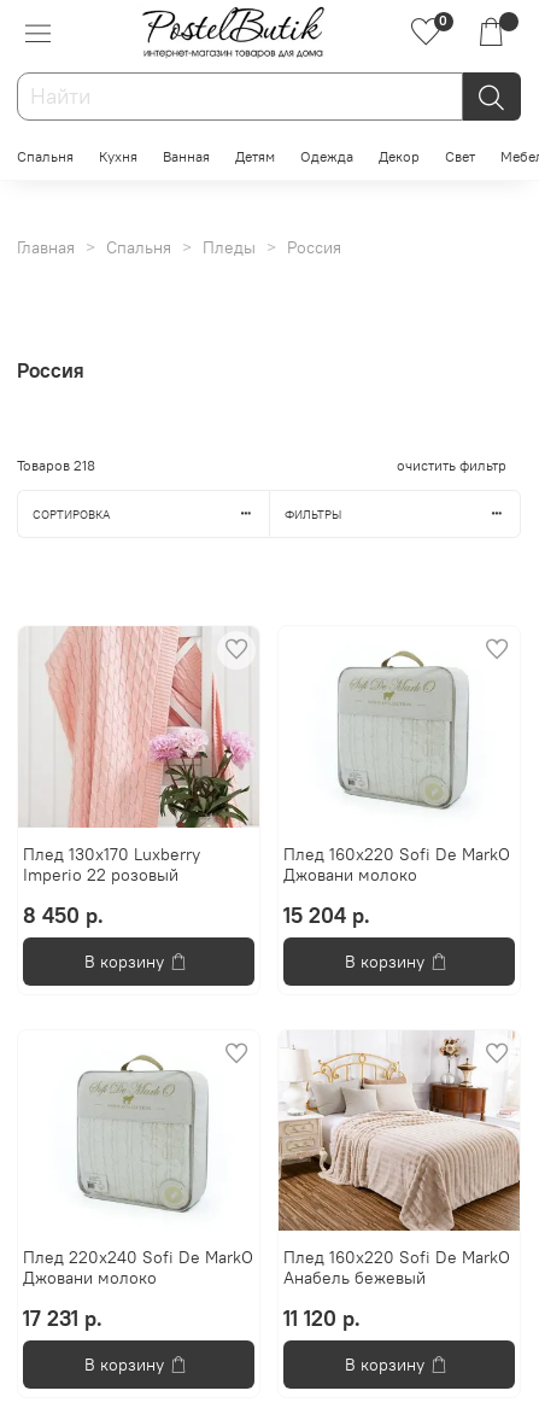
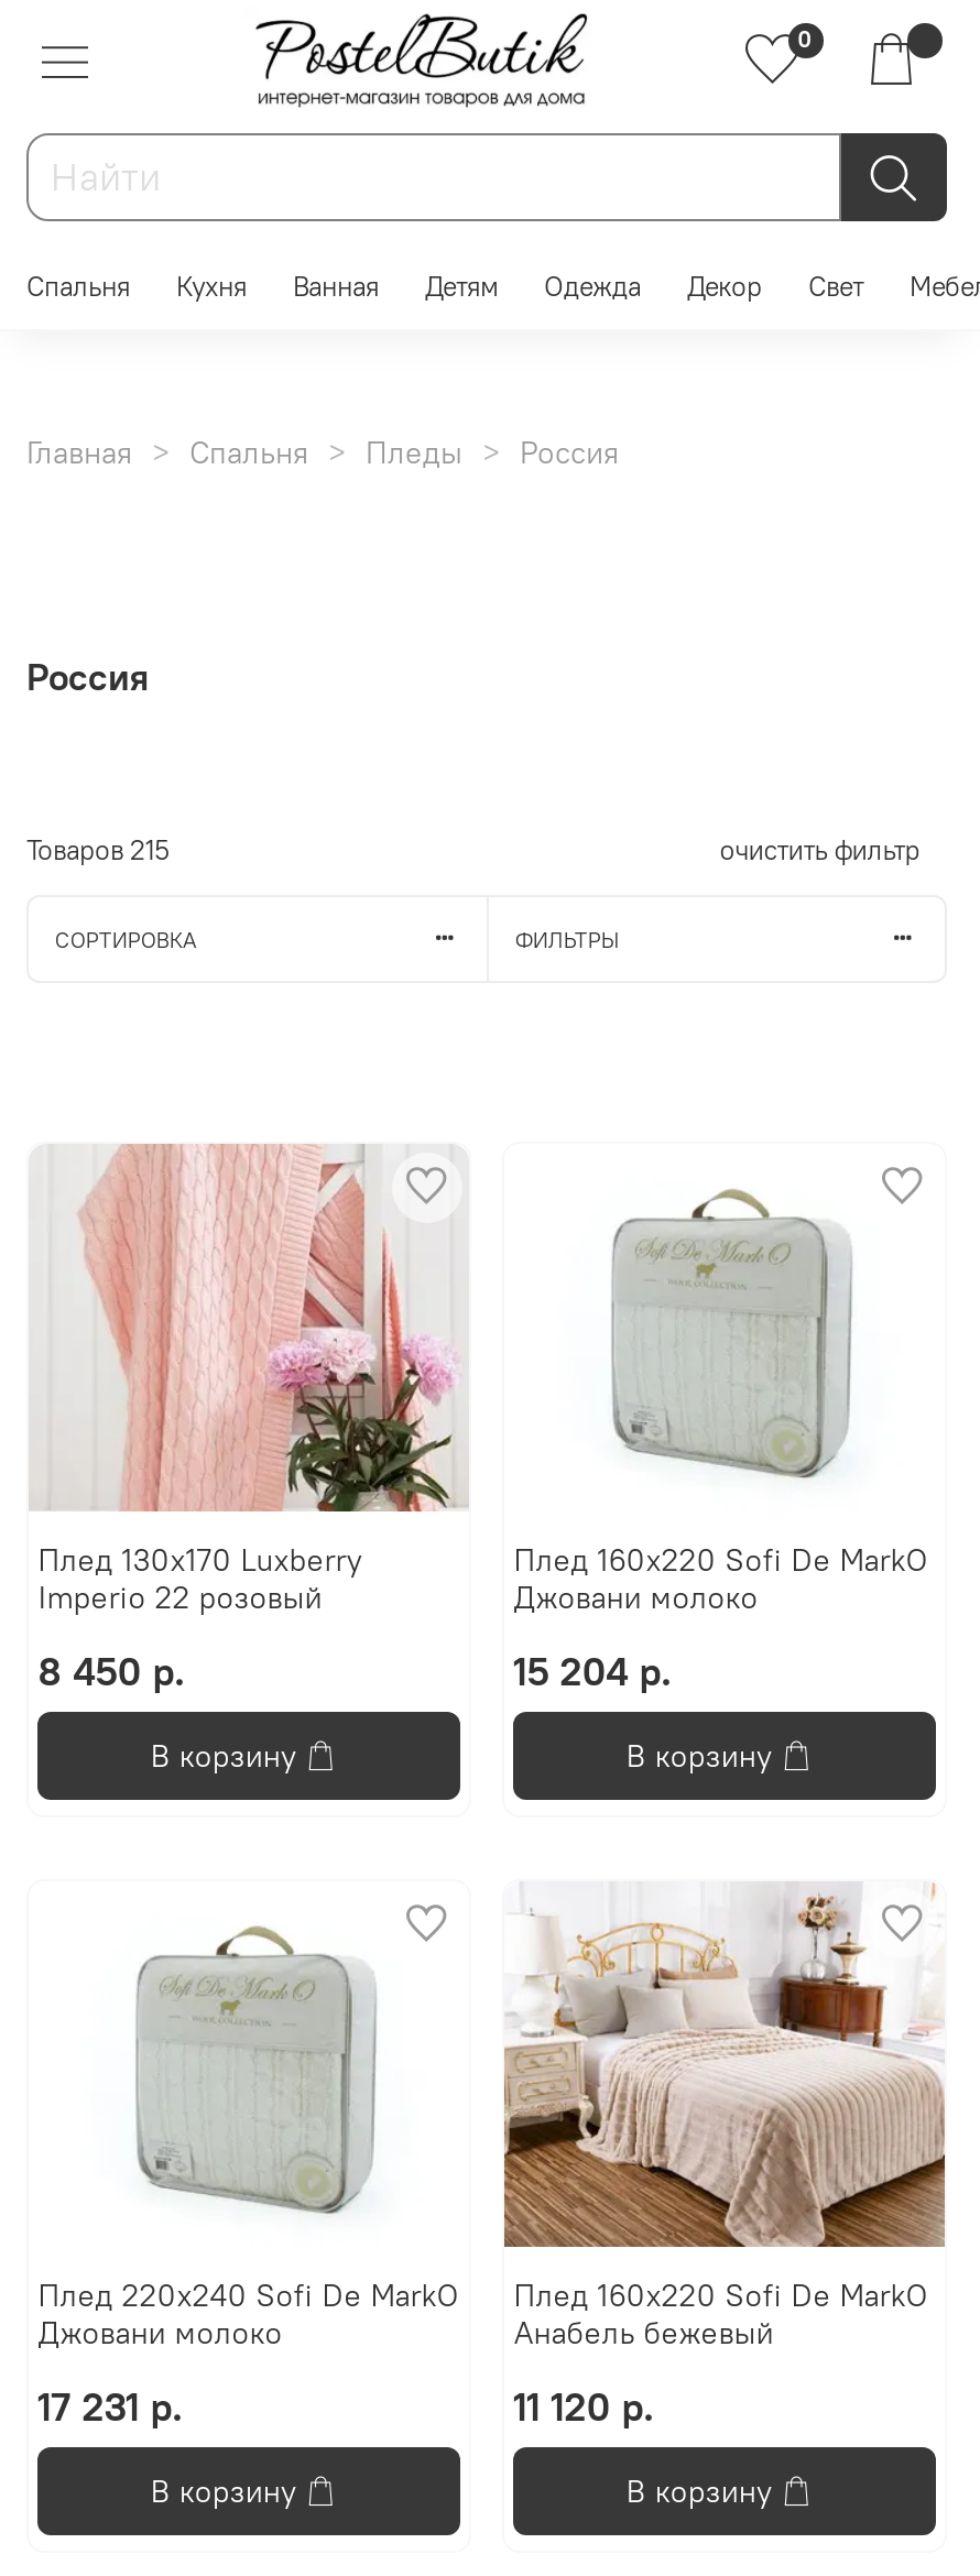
[17,457,95,475] Товаров 218 -> [26,834,170,867] Товаров 215

